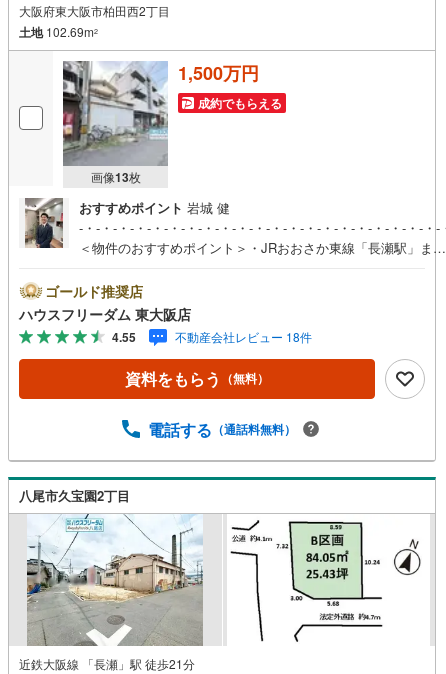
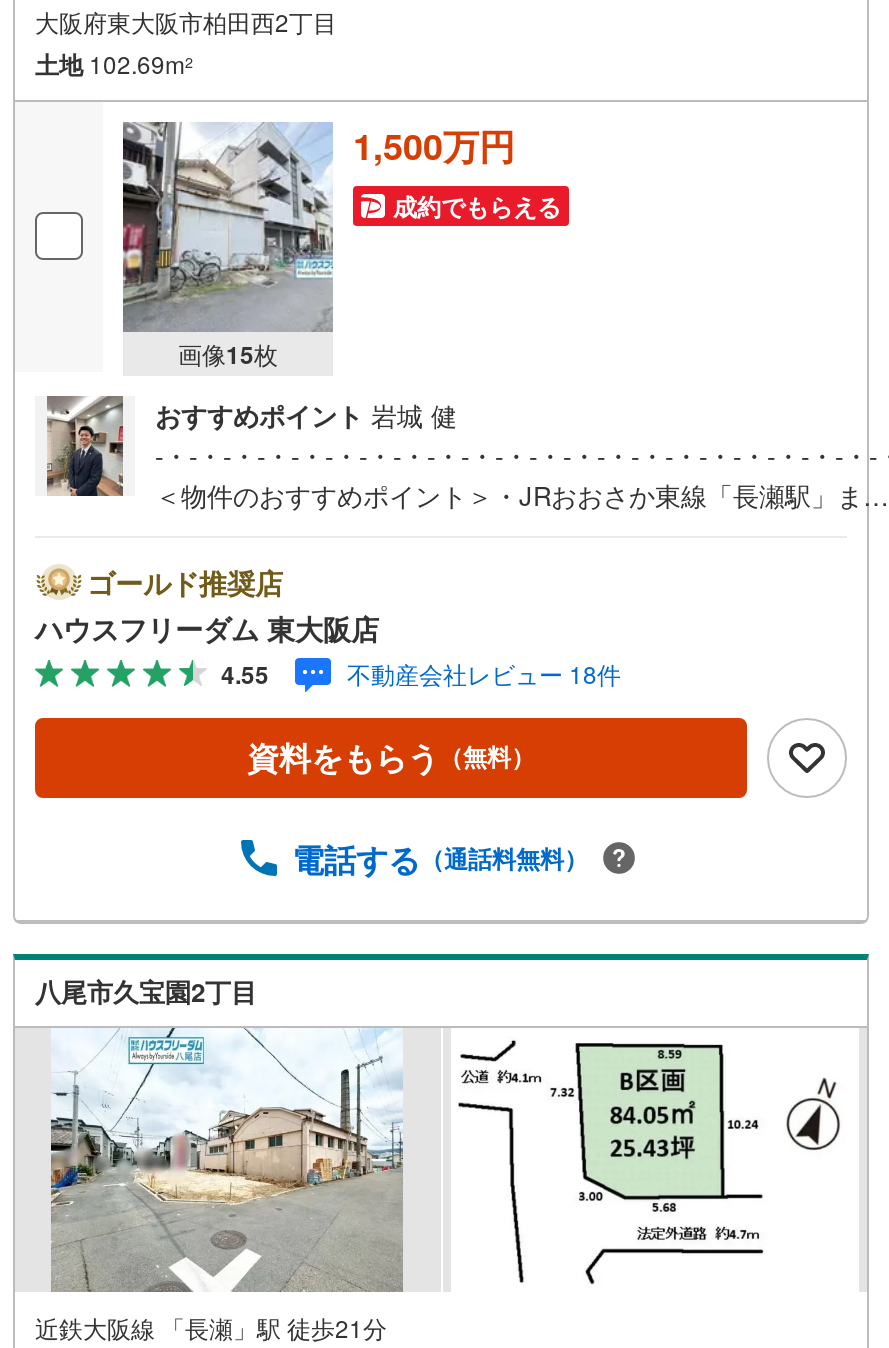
[90,168,140,186] 画像13枚 -> [178,336,278,372] 画像15枚

